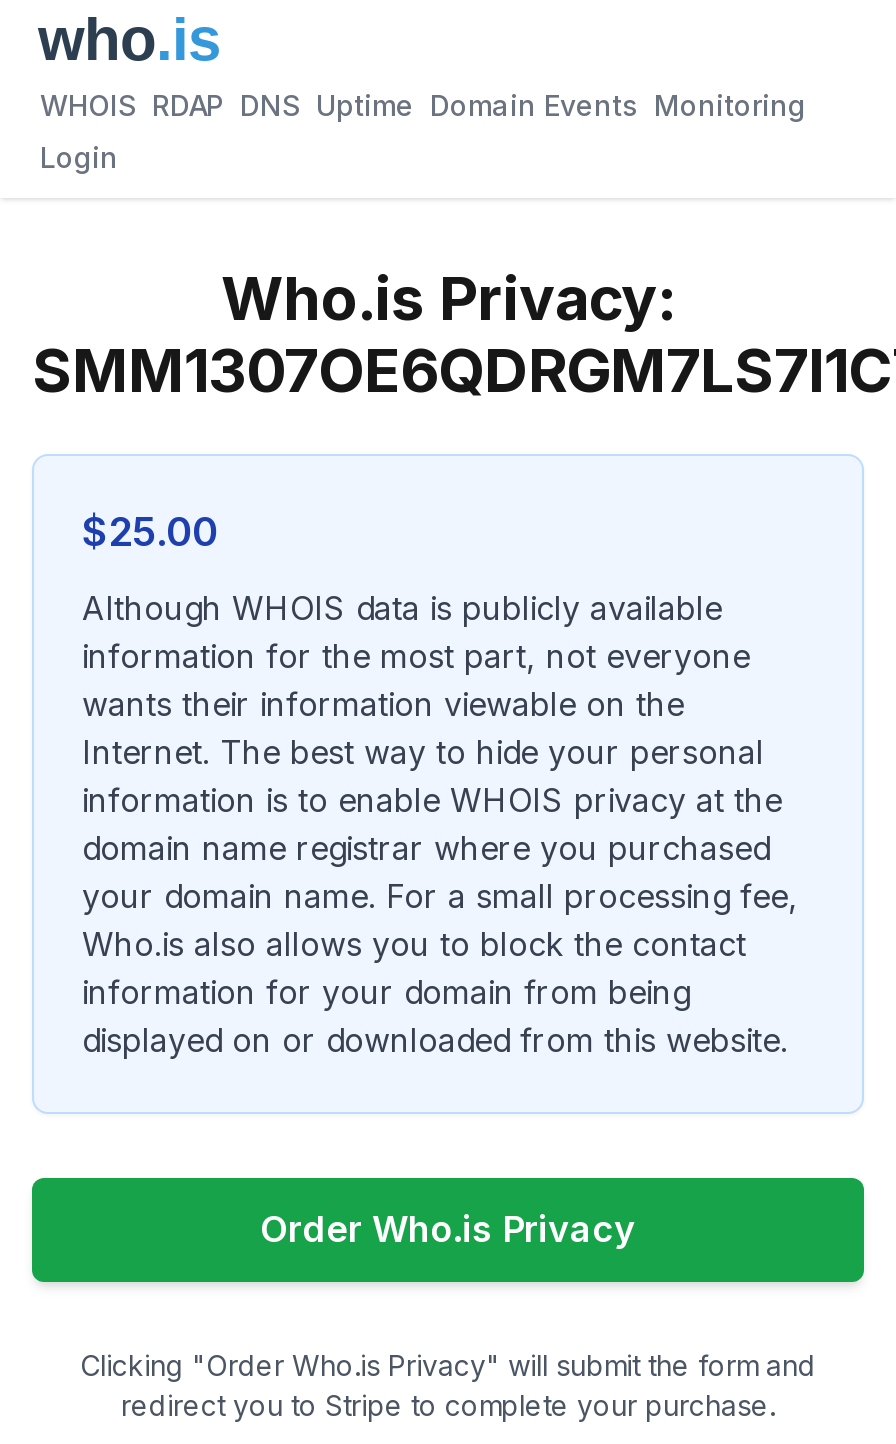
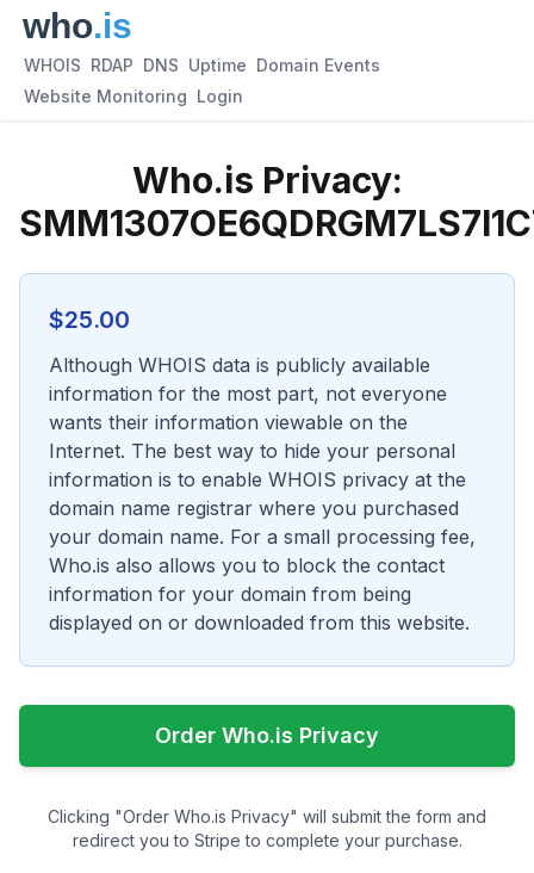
[40,88,806,122] WHOIS RDAP DNS Uptime Domain Events Monitoring -> [24,55,380,75] WHOIS RDAP DNS Uptime Domain Events
[40,140,118,174] Login -> [24,86,243,106] Website Monitoring Login

